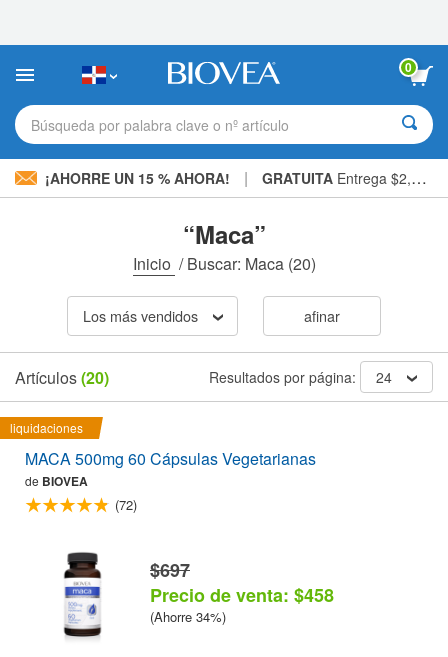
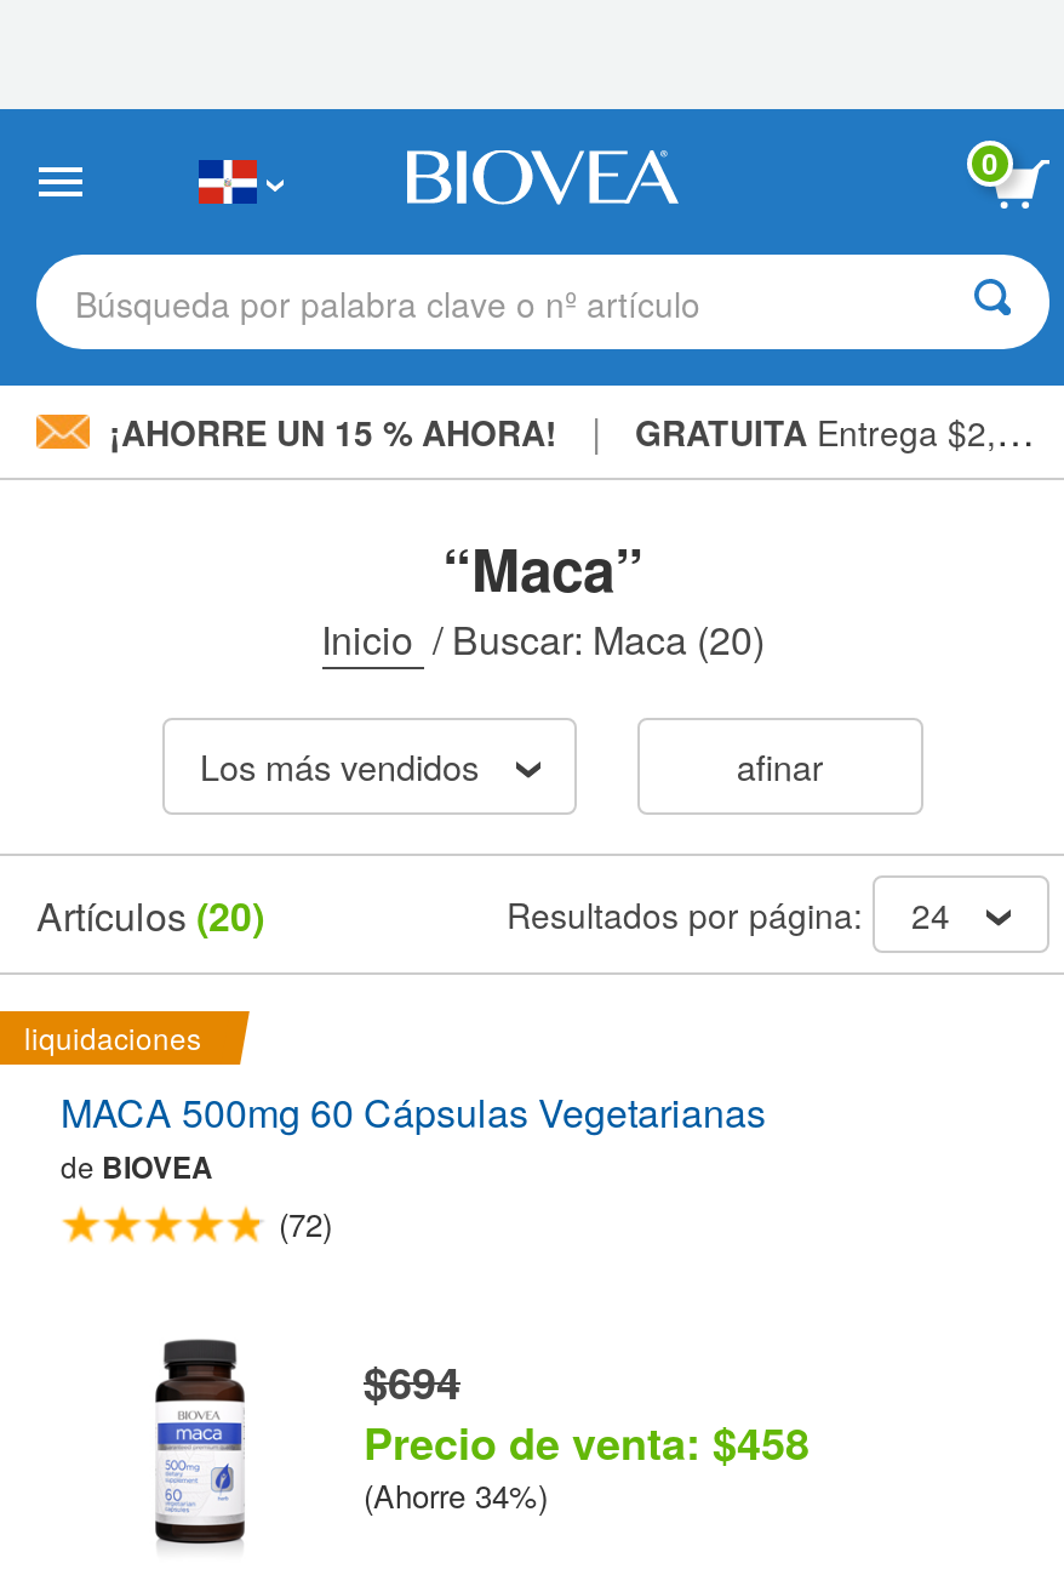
[150,557,190,583] $697 -> [364,1350,461,1413] $694

